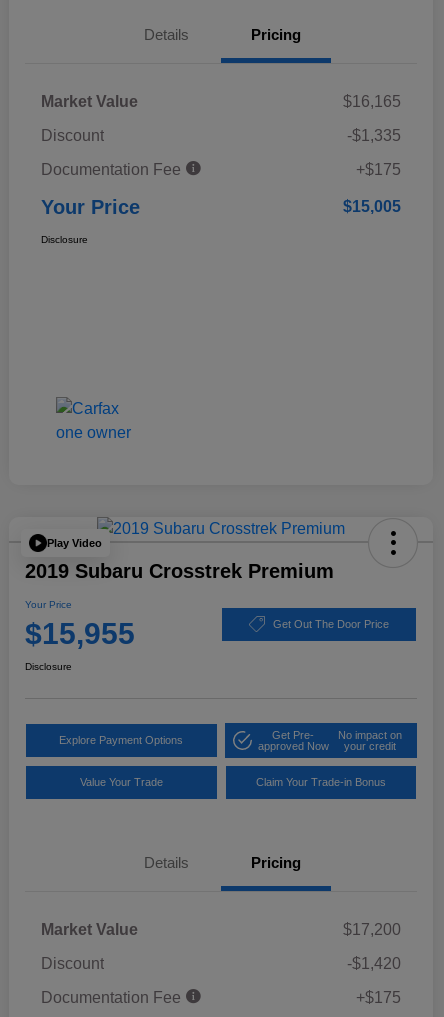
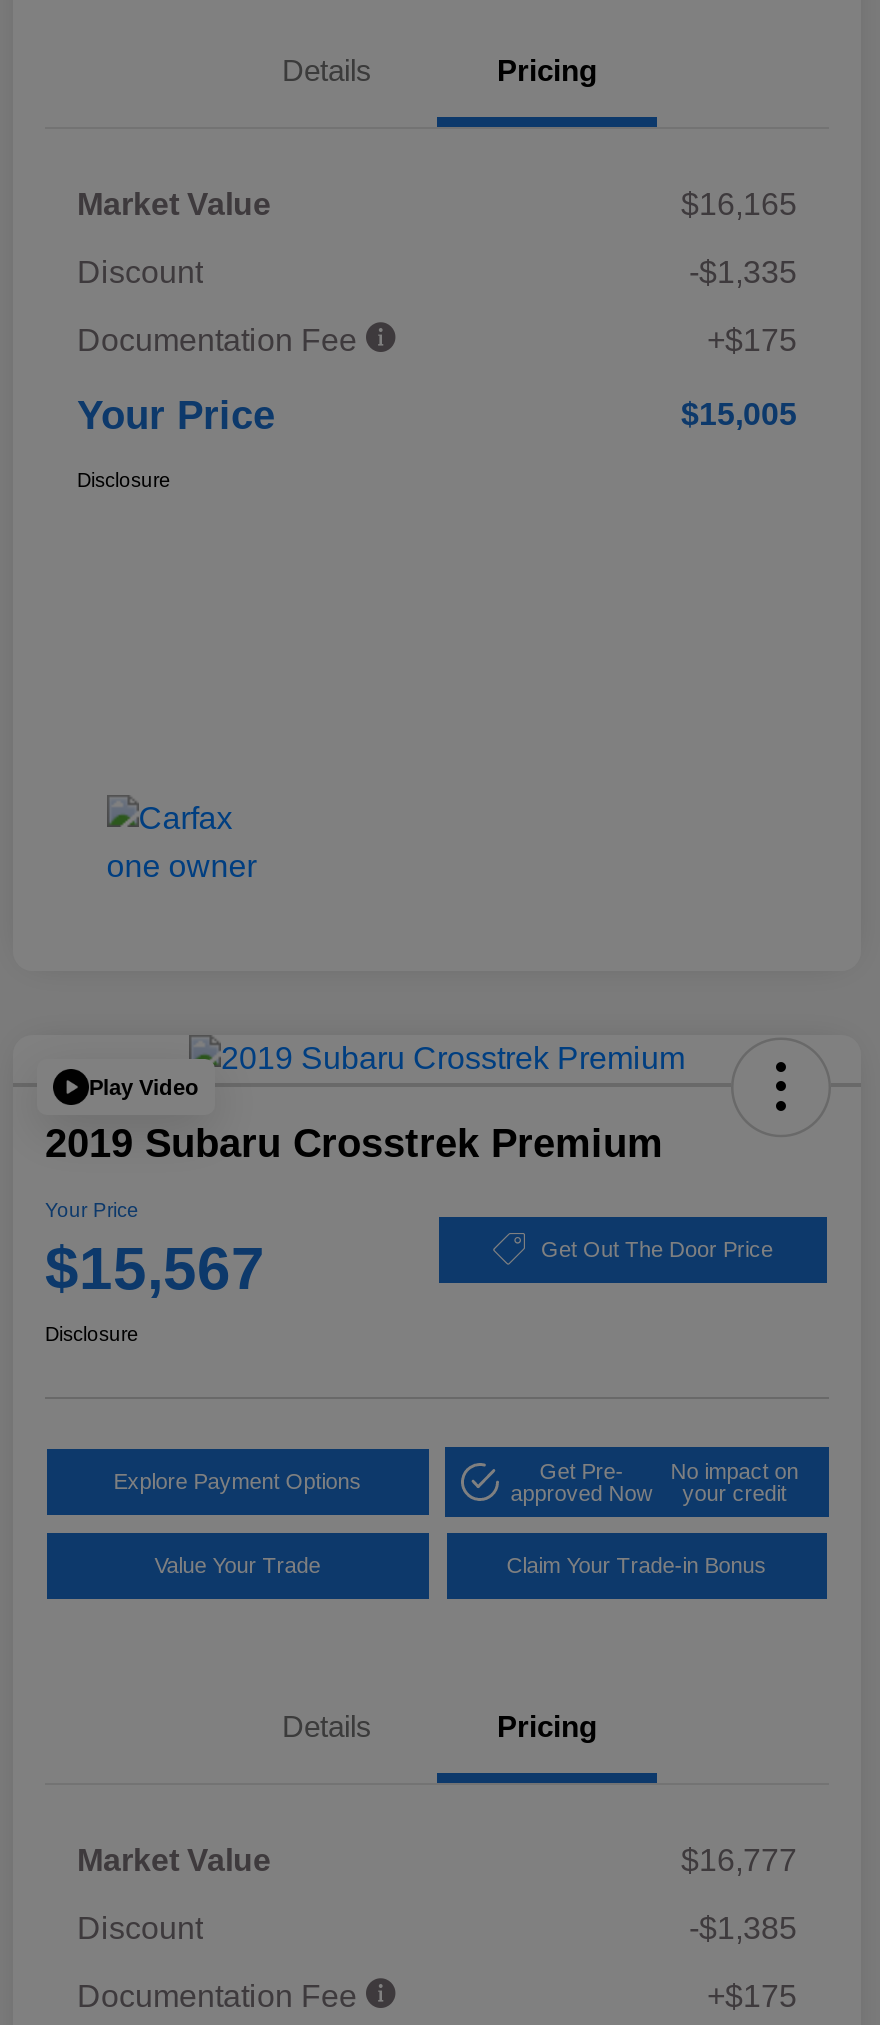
[25,617,135,650] $15,955 -> [45,1235,265,1301] $15,567
[343,921,401,938] $17,200 -> [681,1843,797,1877] $16,777
[347,955,401,972] -$1,420 -> [689,1911,797,1945] -$1,385

